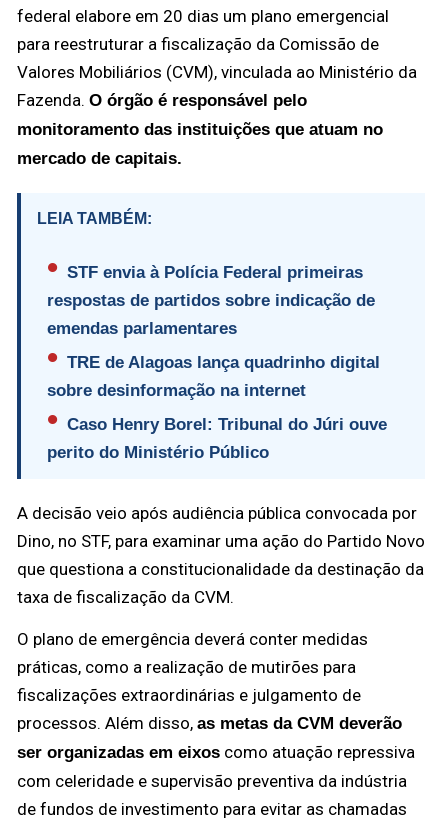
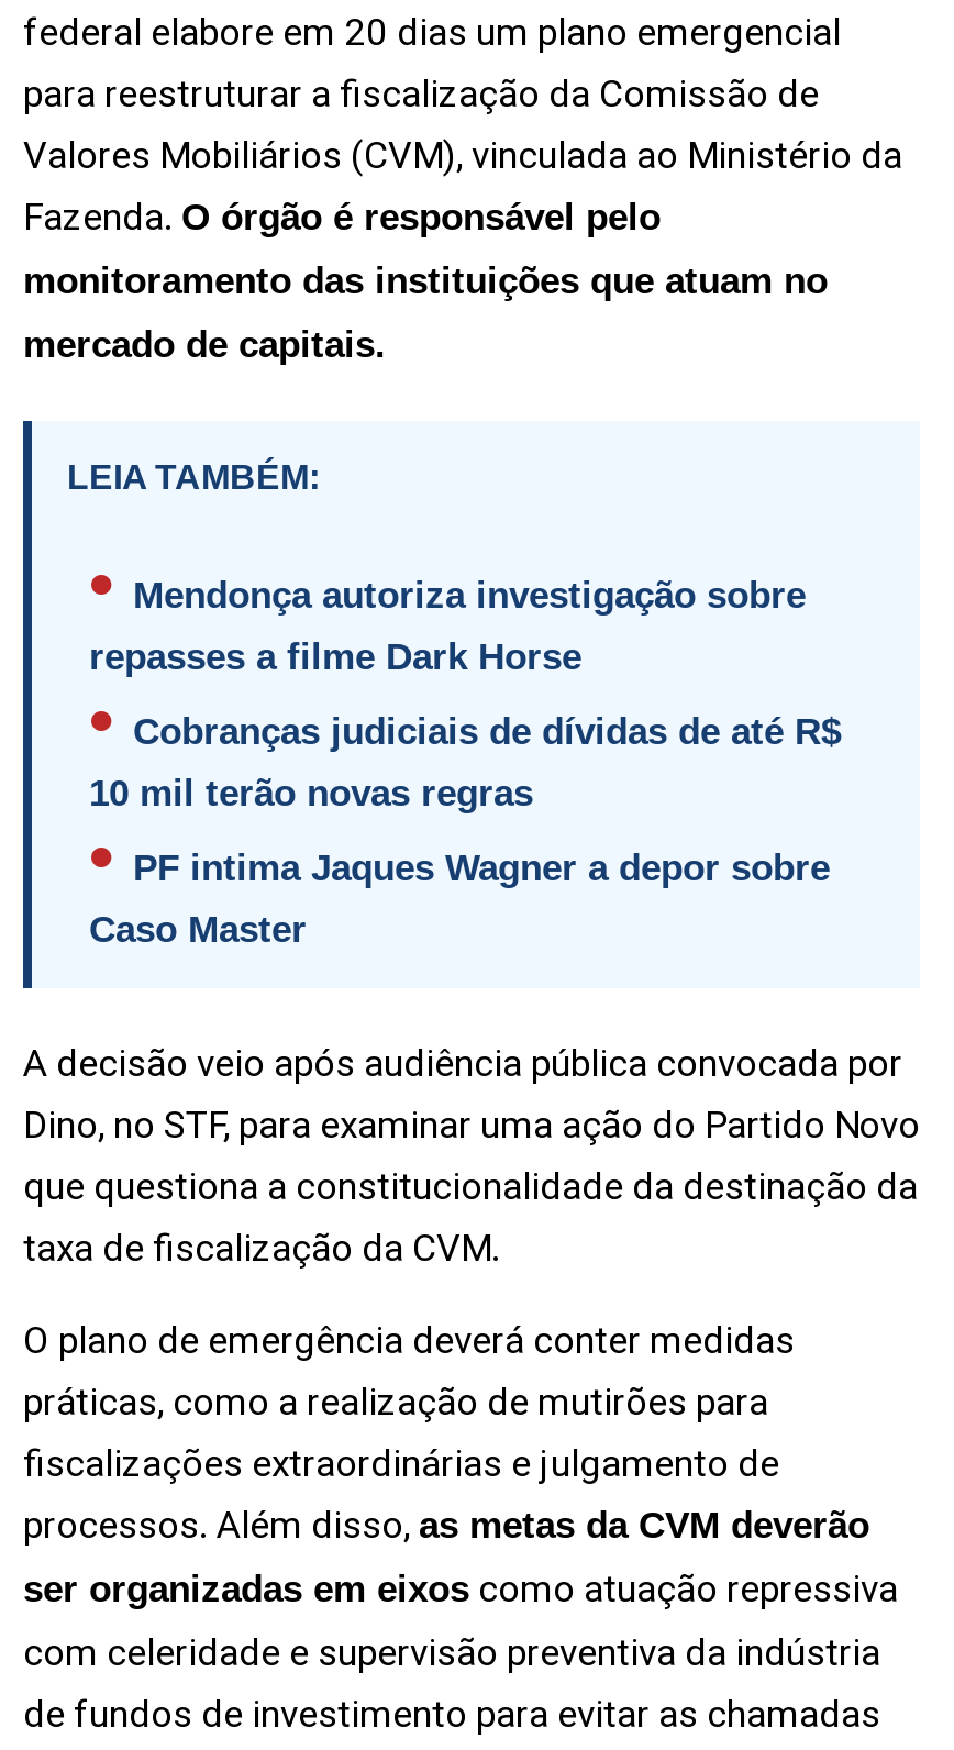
[47,263,387,462] STF envia à Polícia Federal primeiras | respostas de partidos sobre indicação de | emendas parlamentares | TRE de Alagoas lança quadrinho digital | sobre desinformação na internet | Caso Henry Borel: Tribunal do Júri ouve | perito do Ministério Público -> [89,575,841,951] Mendonça autoriza investigação sobre | repasses a filme Dark Horse | Cobranças judiciais de dívidas de até R$ | 10 mil terão novas regras | PF intima Jaques Wagner a depor sobre | Caso Master

